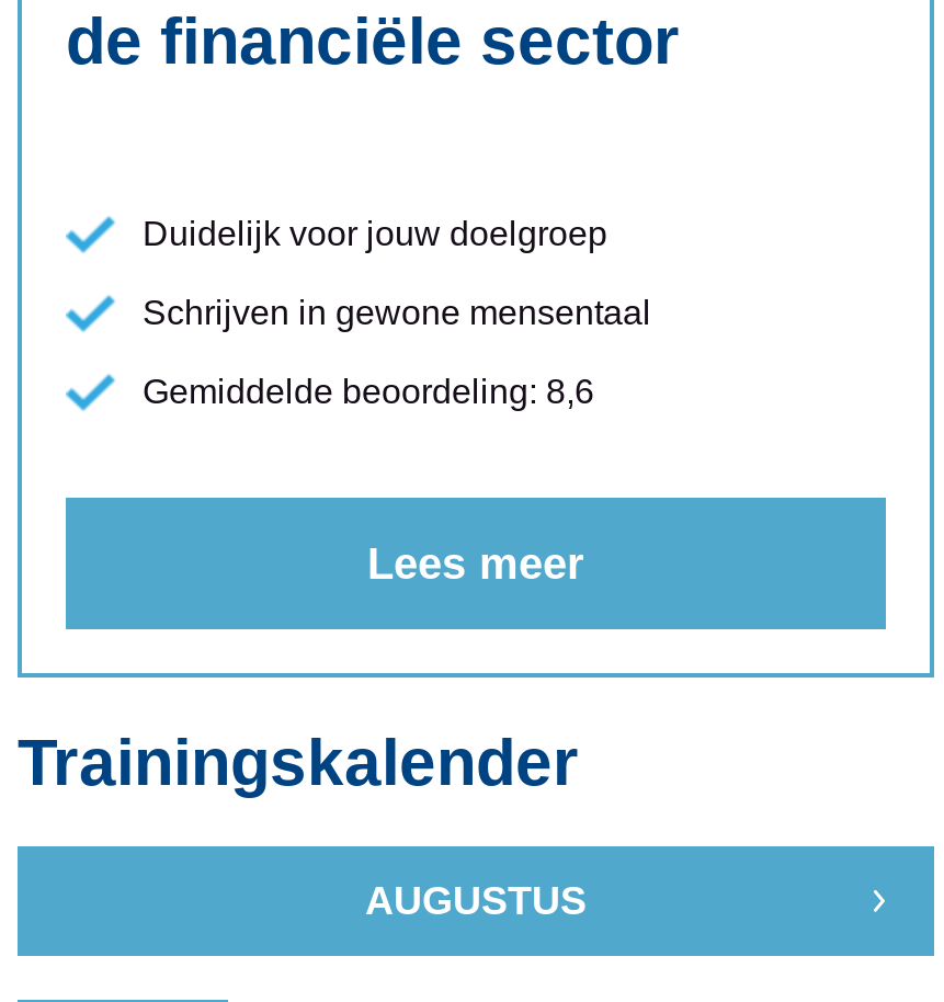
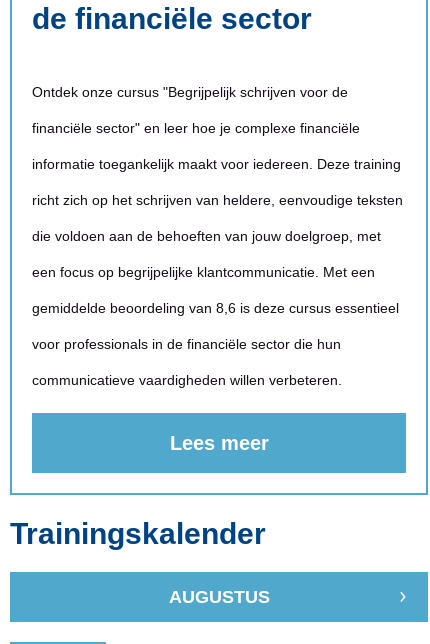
[143,214,651,410] Duidelijk voor jouw doelgroep | Schrijven in gewone mensentaal | Gemiddelde beoordeling: 8,6 -> [32,84,403,388] Ontdek onze cursus "Begrijpelijk schrijven voor de | financiële sector" en leer hoe je complexe financiële | informatie toegankelijk maakt voor iedereen. Deze training | richt zich op het schrijven van heldere, eenvoudige teksten | die voldoen aan de behoeften van jouw doelgroep, met | een focus op begrijpelijke klantcommunicatie. Met een | gemiddelde beoordeling van 8,6 is deze cursus essentieel | voor professionals in de financiële sector die hun | communicatieve vaardigheden willen verbeteren.

